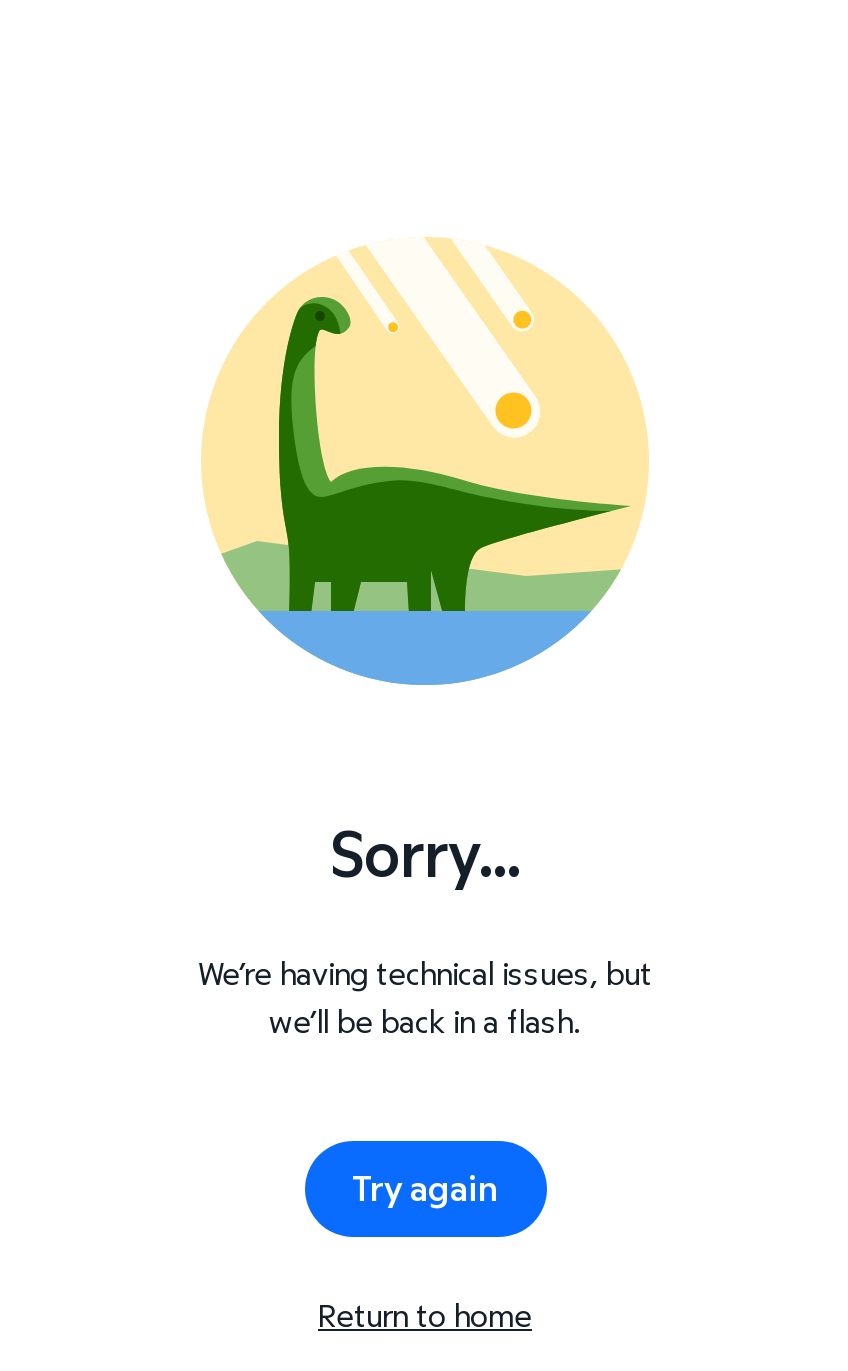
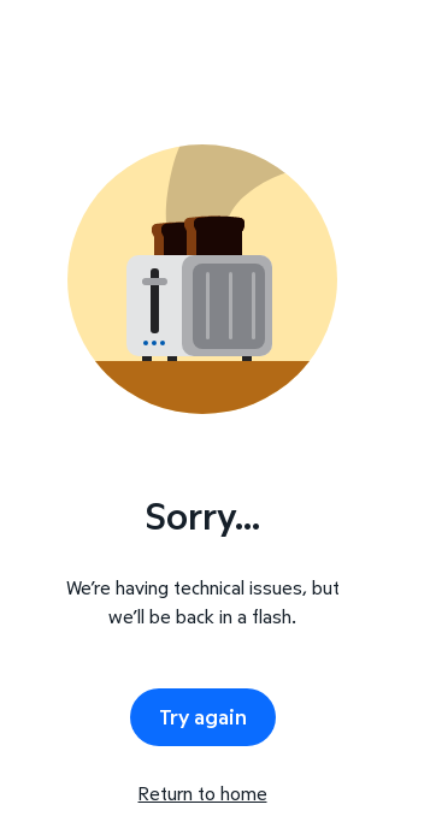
[221,239,629,687] [image] -> [81,144,322,415] [image]

